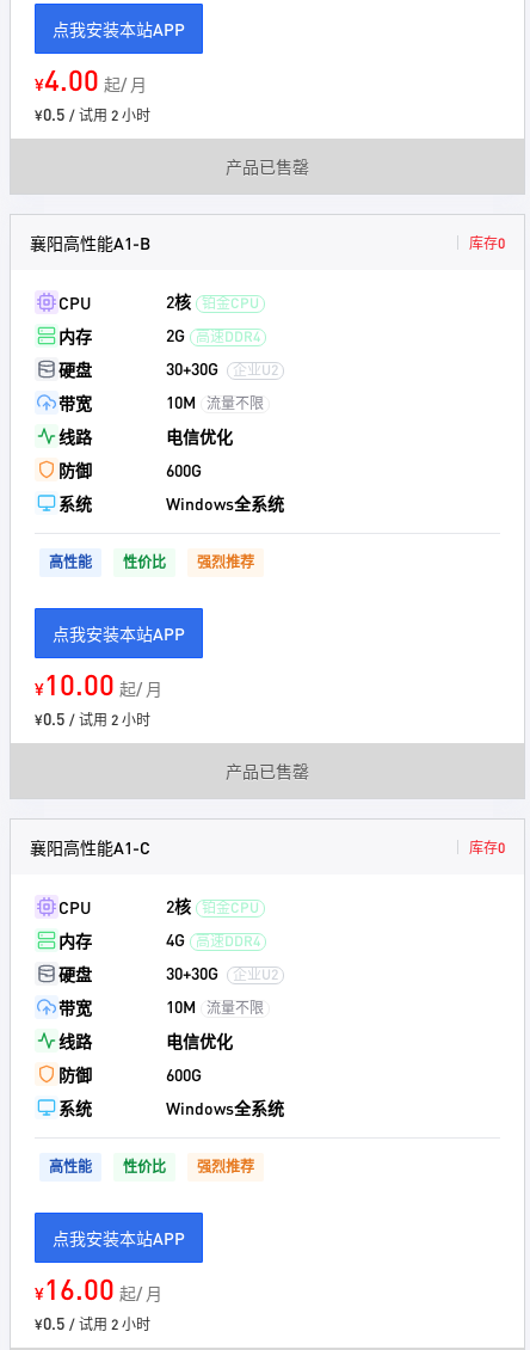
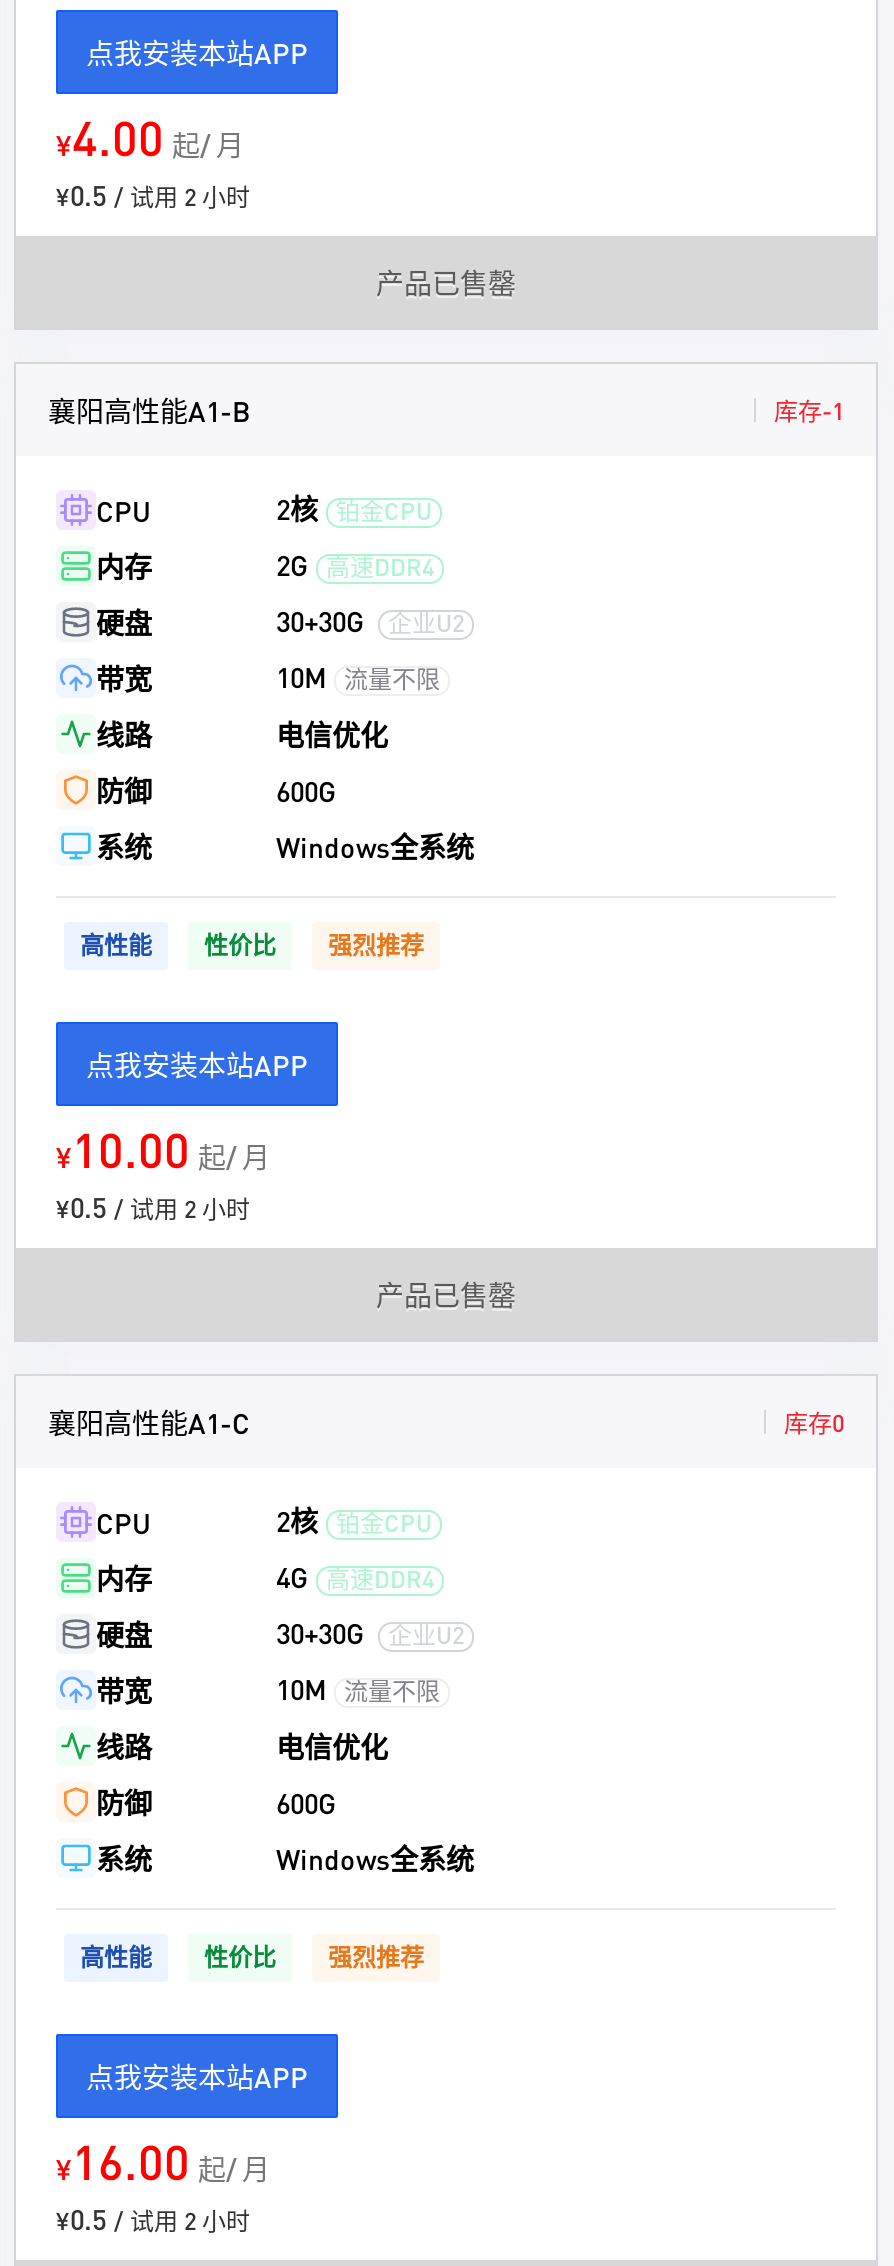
[469,234,505,252] 库存0 -> [774,396,844,426] 库存-1

